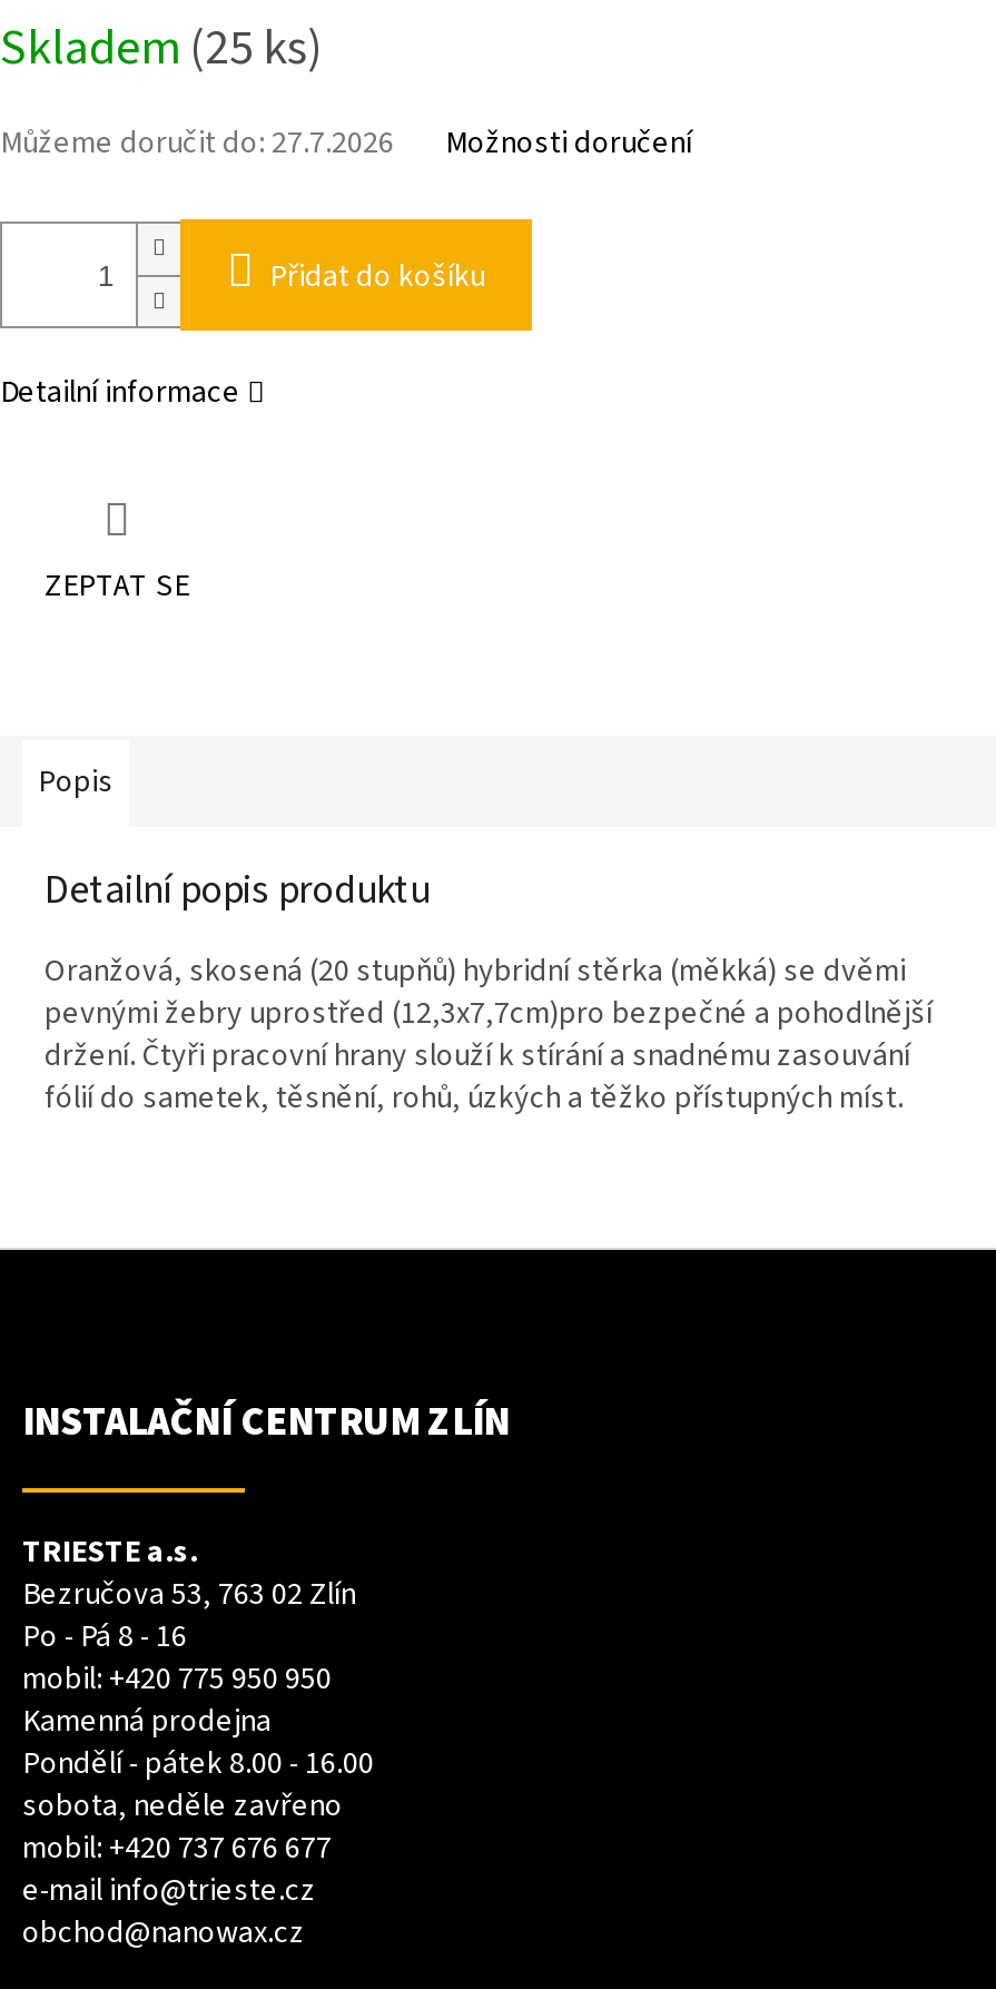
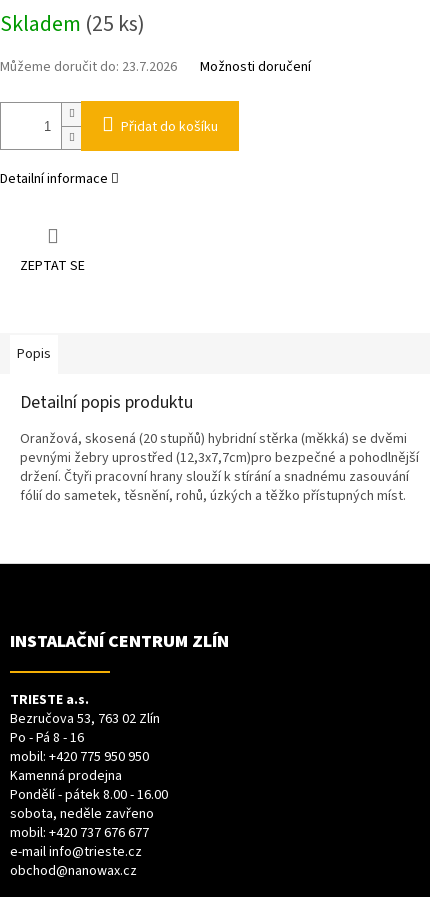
[0,122,394,167] Můžeme doručit do: 27.7.2026 -> [0,57,177,77] Můžeme doručit do: 23.7.2026

